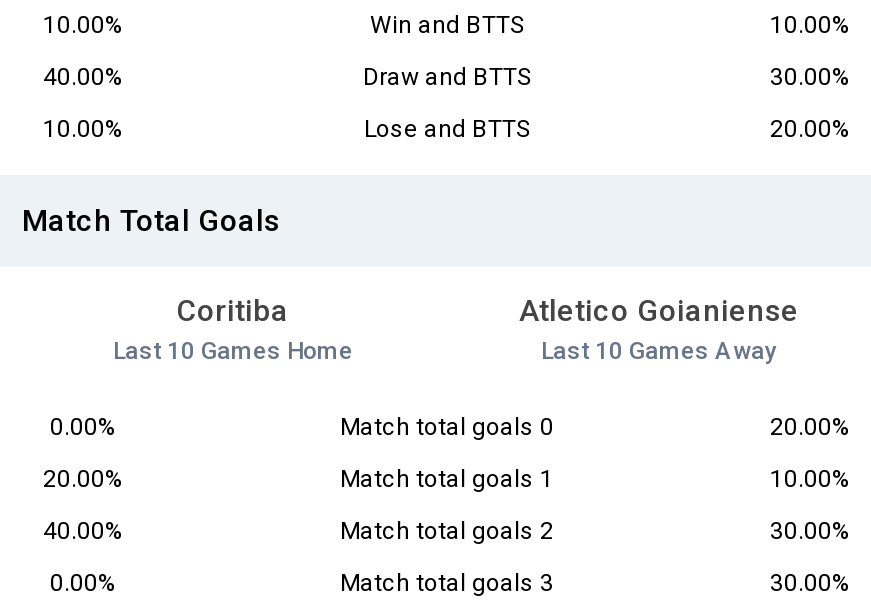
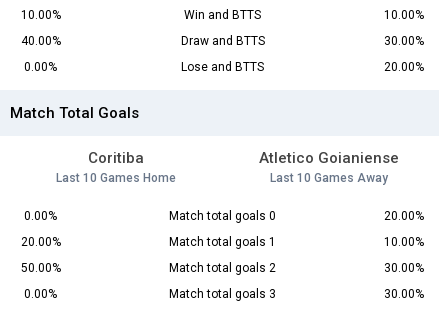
[43,115,123,143] 10.00% -> [24,60,57,74] 0.00%
[43,517,123,545] 40.00% -> [20,261,60,275] 50.00%

